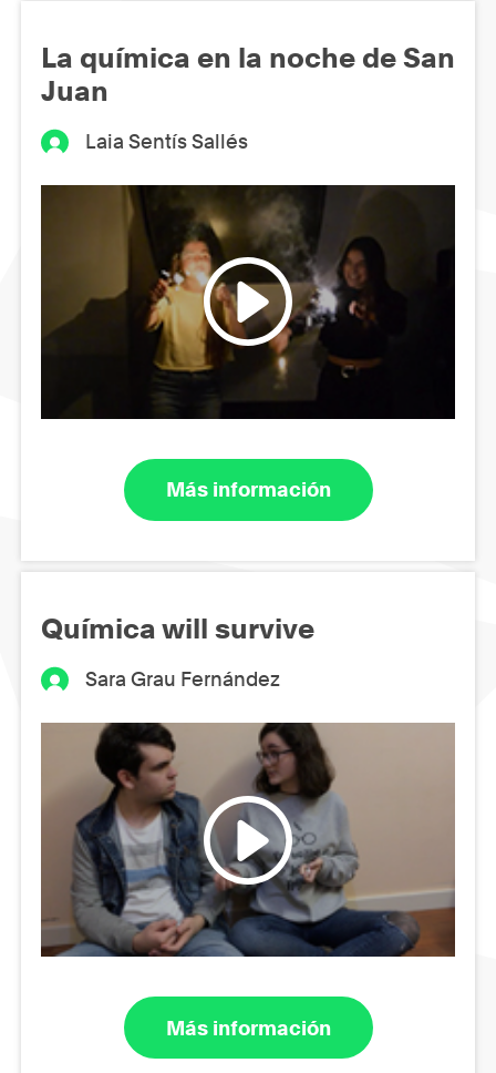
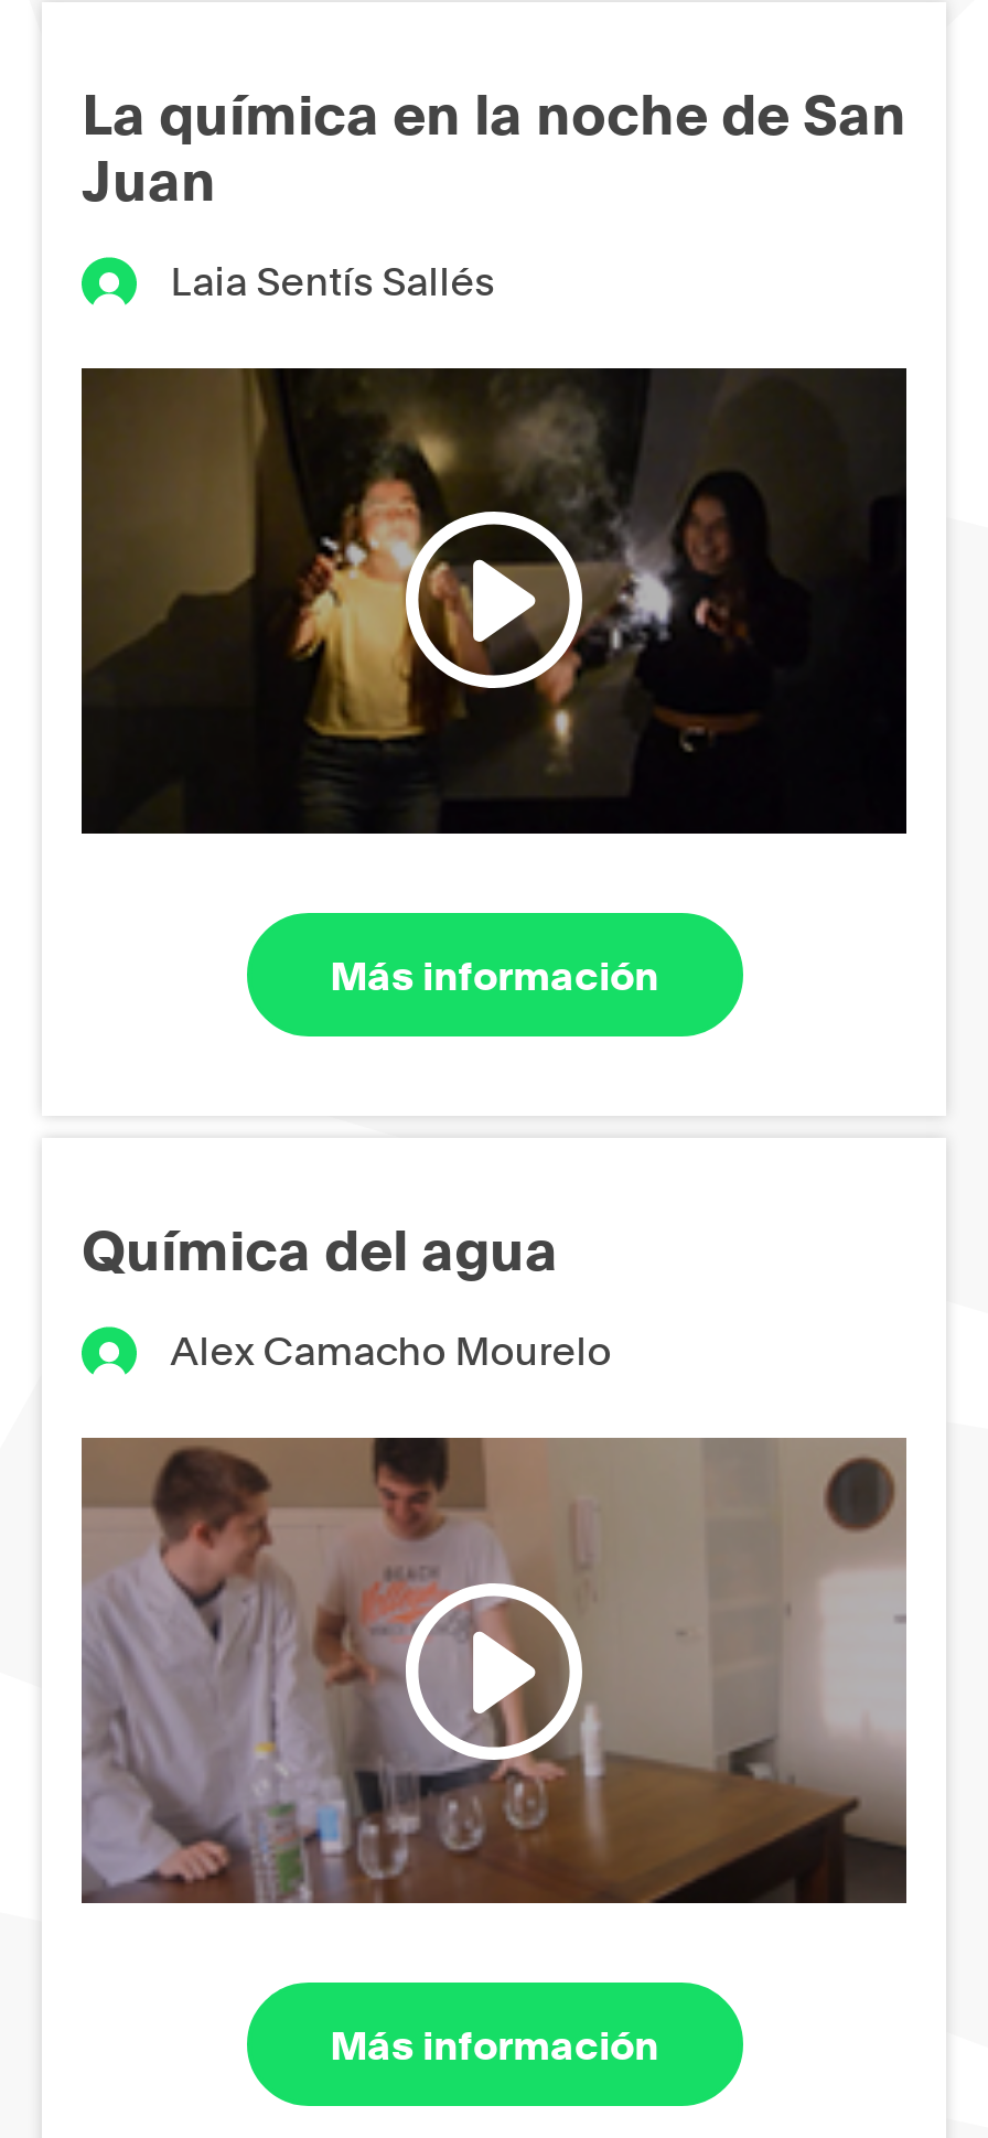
[41,612,314,645] Química will survive -> [82,1217,558,1283] Química del agua
[86,667,280,691] Sara Grau Fernández -> [170,1328,612,1374] Alex Camacho Mourelo
[42,722,454,958] [image] -> [82,1436,906,1905] [image]

